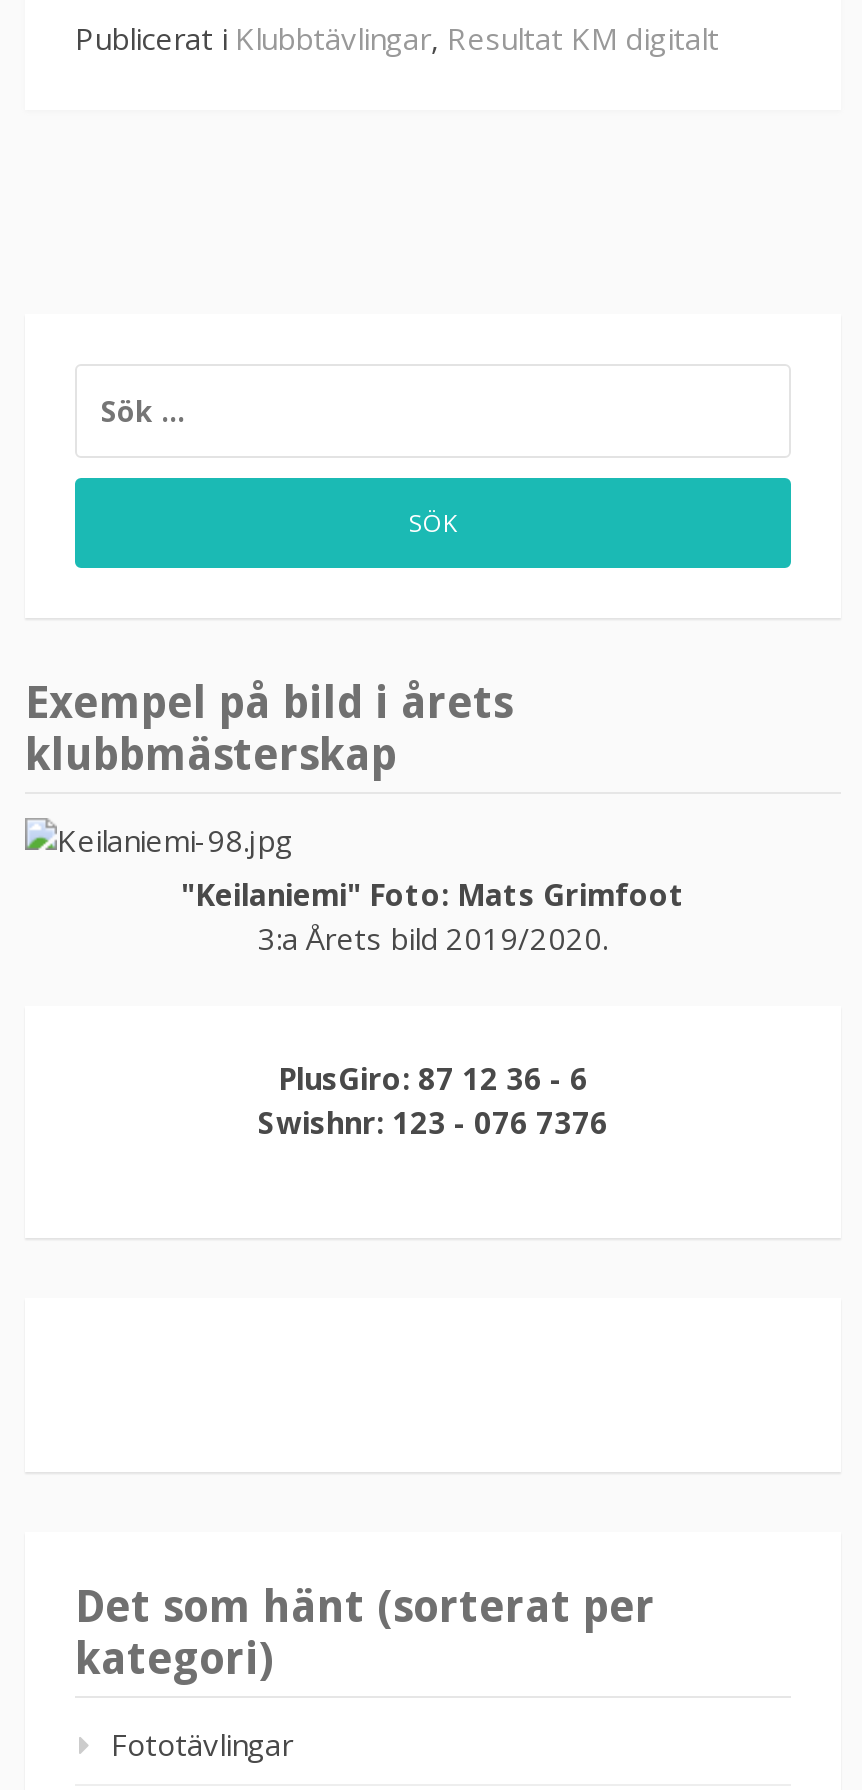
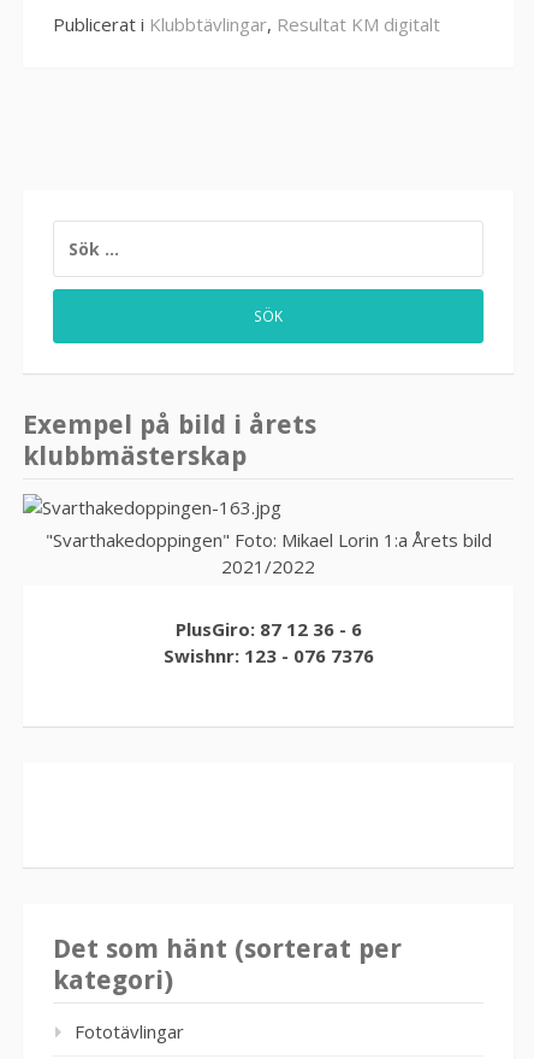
[181,874,685,958] "Keilaniemi" Foto: Mats Grimfoot | 3:a Årets bild 2019/2020. -> [45,528,491,578] "Svarthakedoppingen" Foto: Mikael Lorin 1:a Årets bild | 2021/2022

